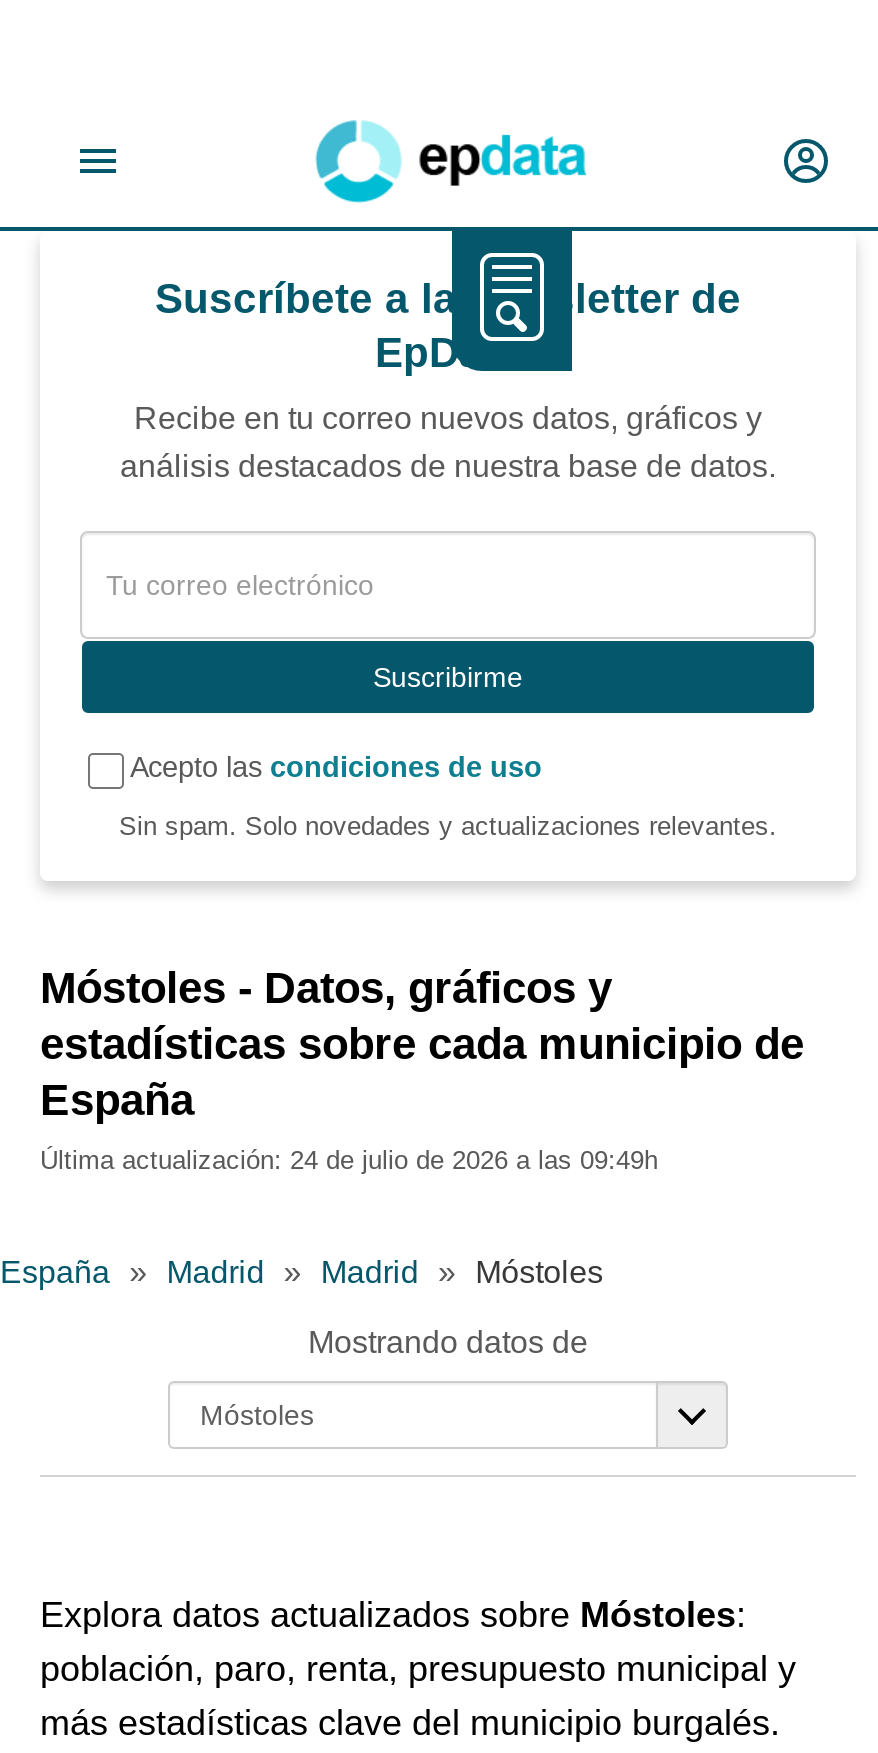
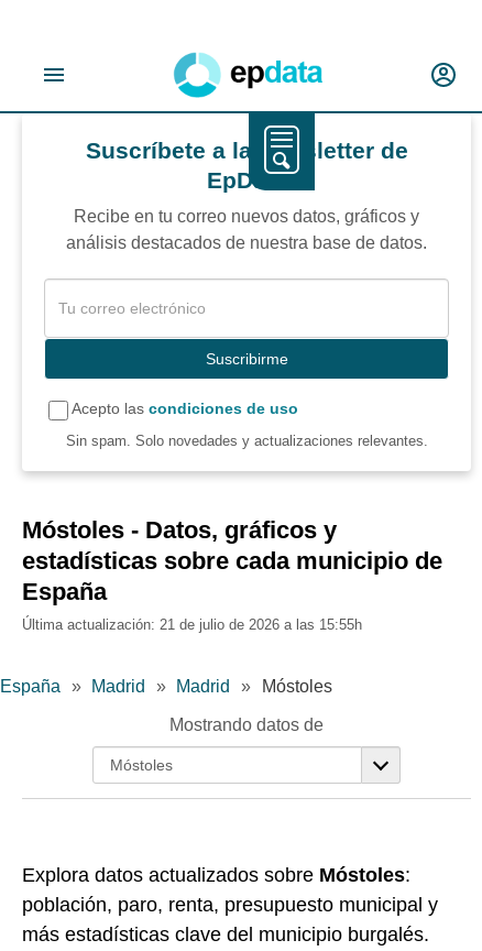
[40,1145,658,1175] Última actualización: 24 de julio de 2026 a las 09:49h -> [22,616,362,633] Última actualización: 21 de julio de 2026 a las 15:55h

